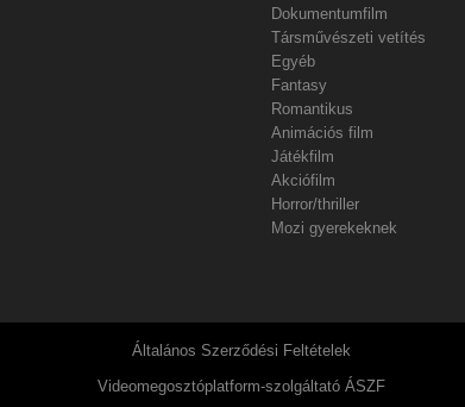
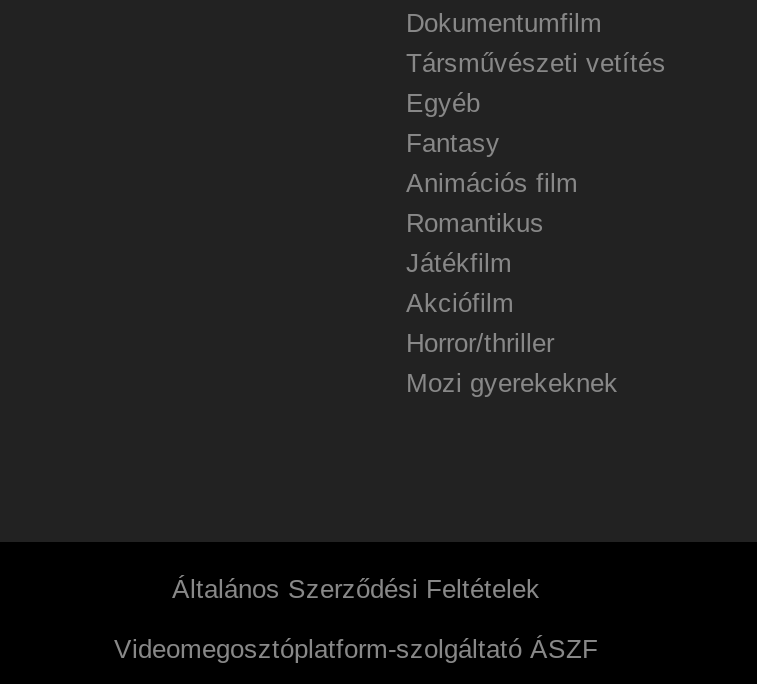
moved [271,100,353,118] -> [406,208,544,238]: Romantikus
moved [271,124,373,141] -> [406,168,578,198]: Animációs film

